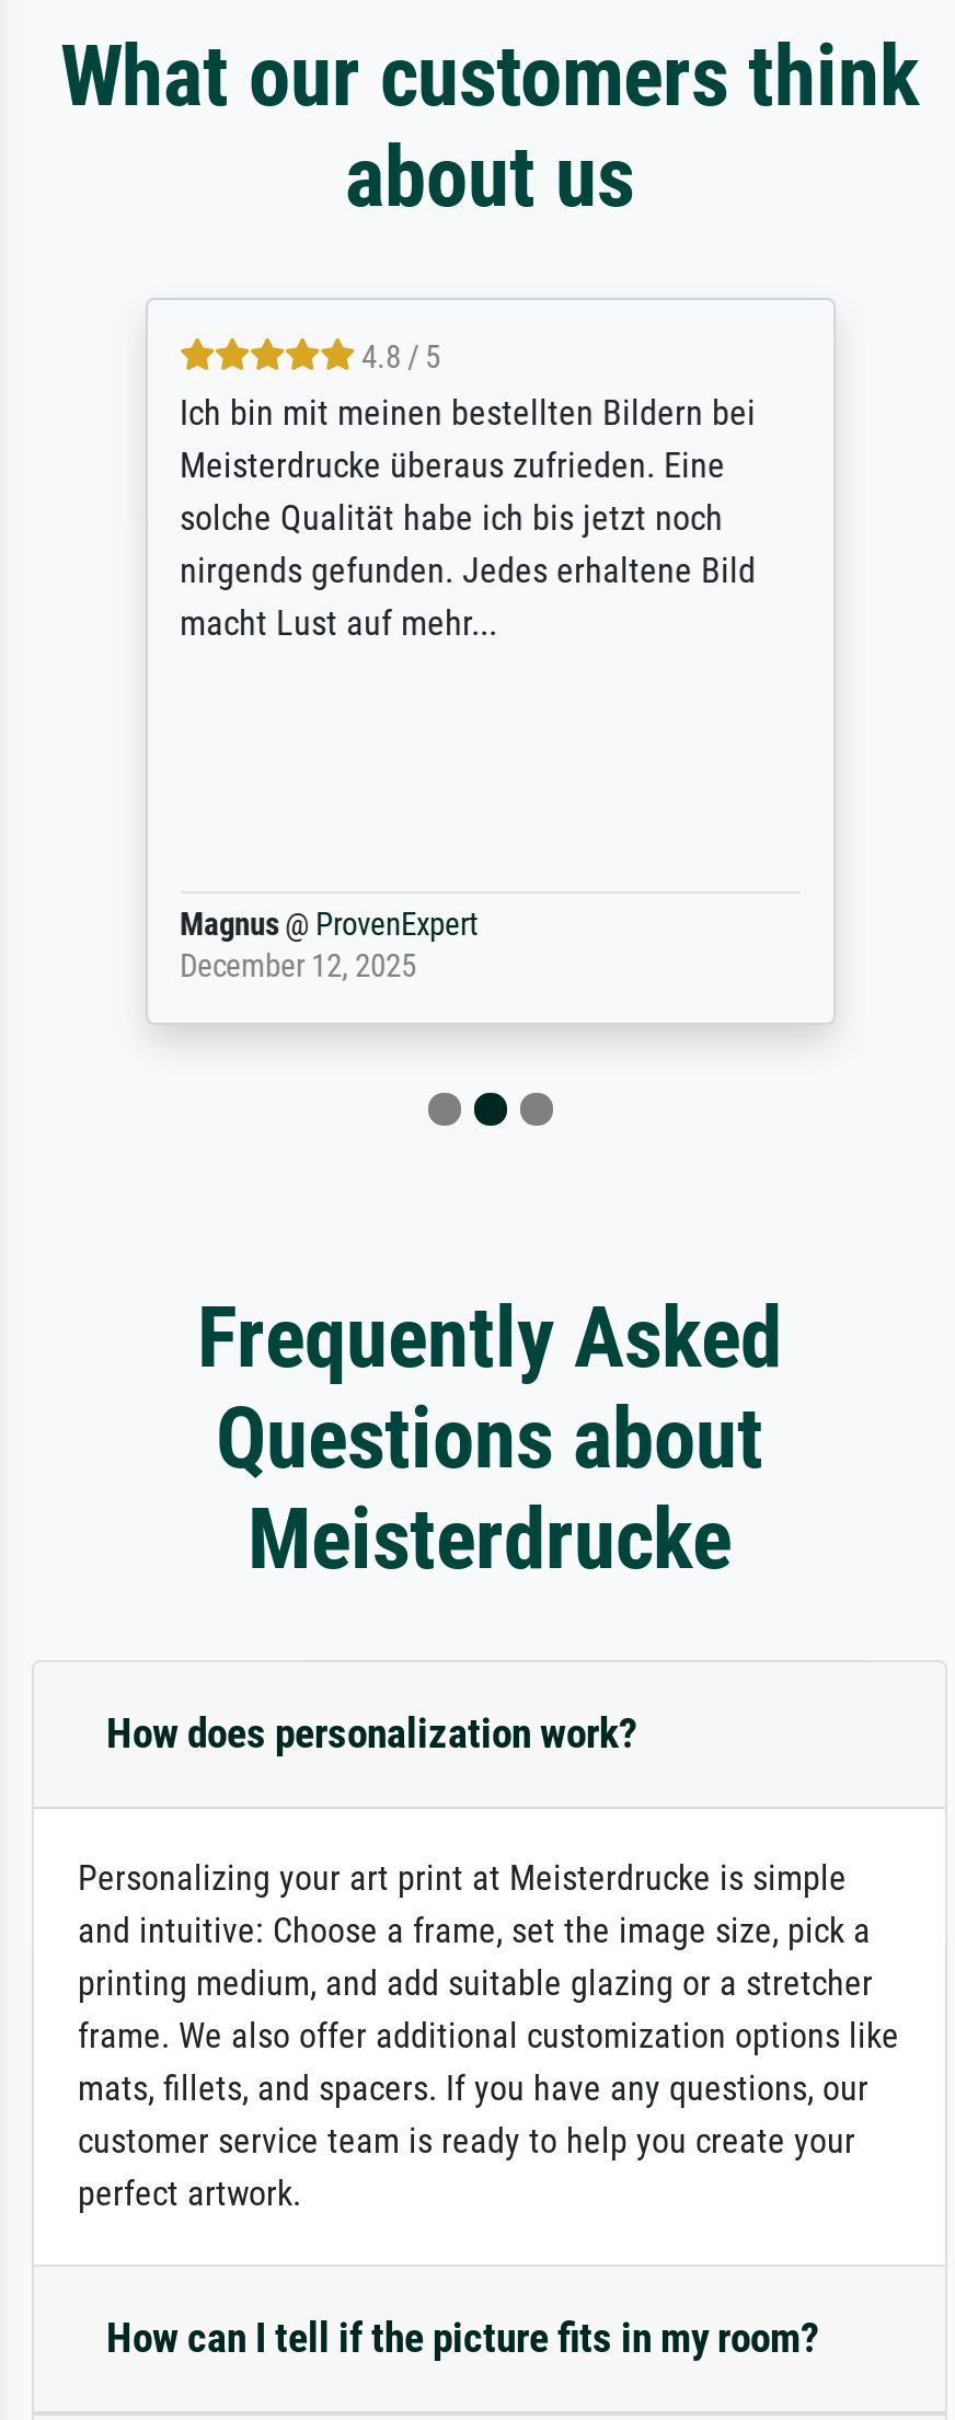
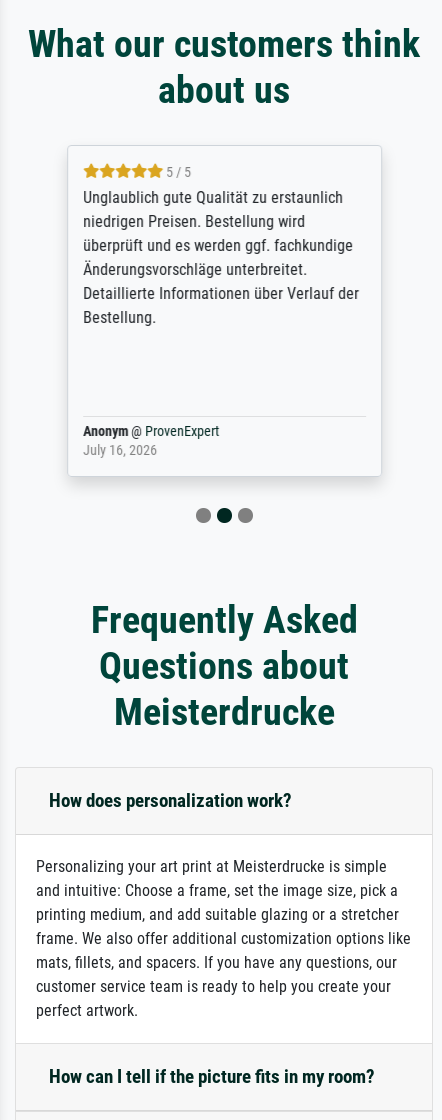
[180,340,756,645] 4.8 / 5 | Ich bin mit meinen bestellten Bildern bei | Meisterdrucke überaus zufrieden. Eine | solche Qualität habe ich bis jetzt noch | nirgends gefunden. Jedes erhaltene Bild | macht Lust auf mehr... -> [82,164,358,327] 5 / 5 | Unglaublich gute Qualität zu erstaunlich | niedrigen Preisen. Bestellung wird | überprüft und es werden ggf. fachkundige | Änderungsvorschläge unterbreitet. | Detaillierte Informationen über Verlauf der | Bestellung.
[180,908,477,986] Magnus @ ProvenExpert | December 12, 2025 -> [82,423,218,459] Anonym @ ProvenExpert | July 16, 2026

